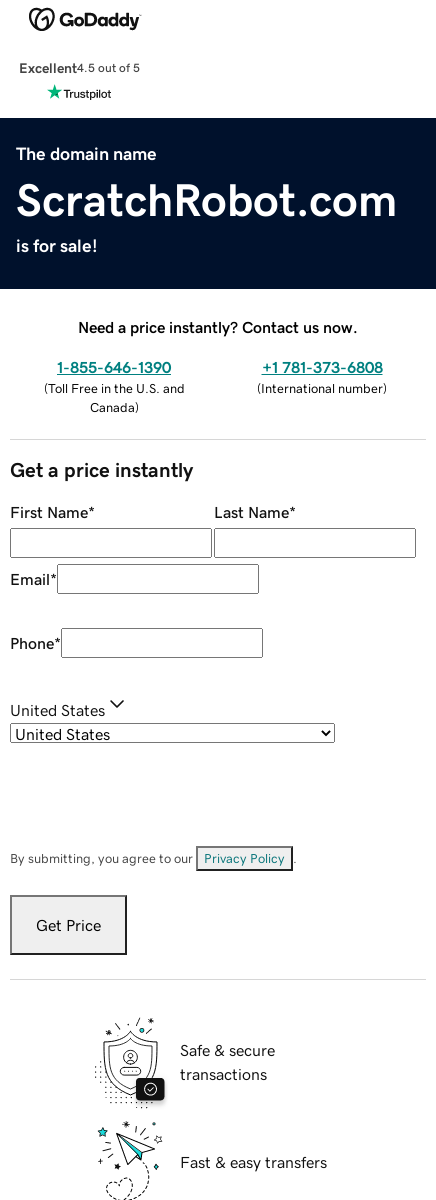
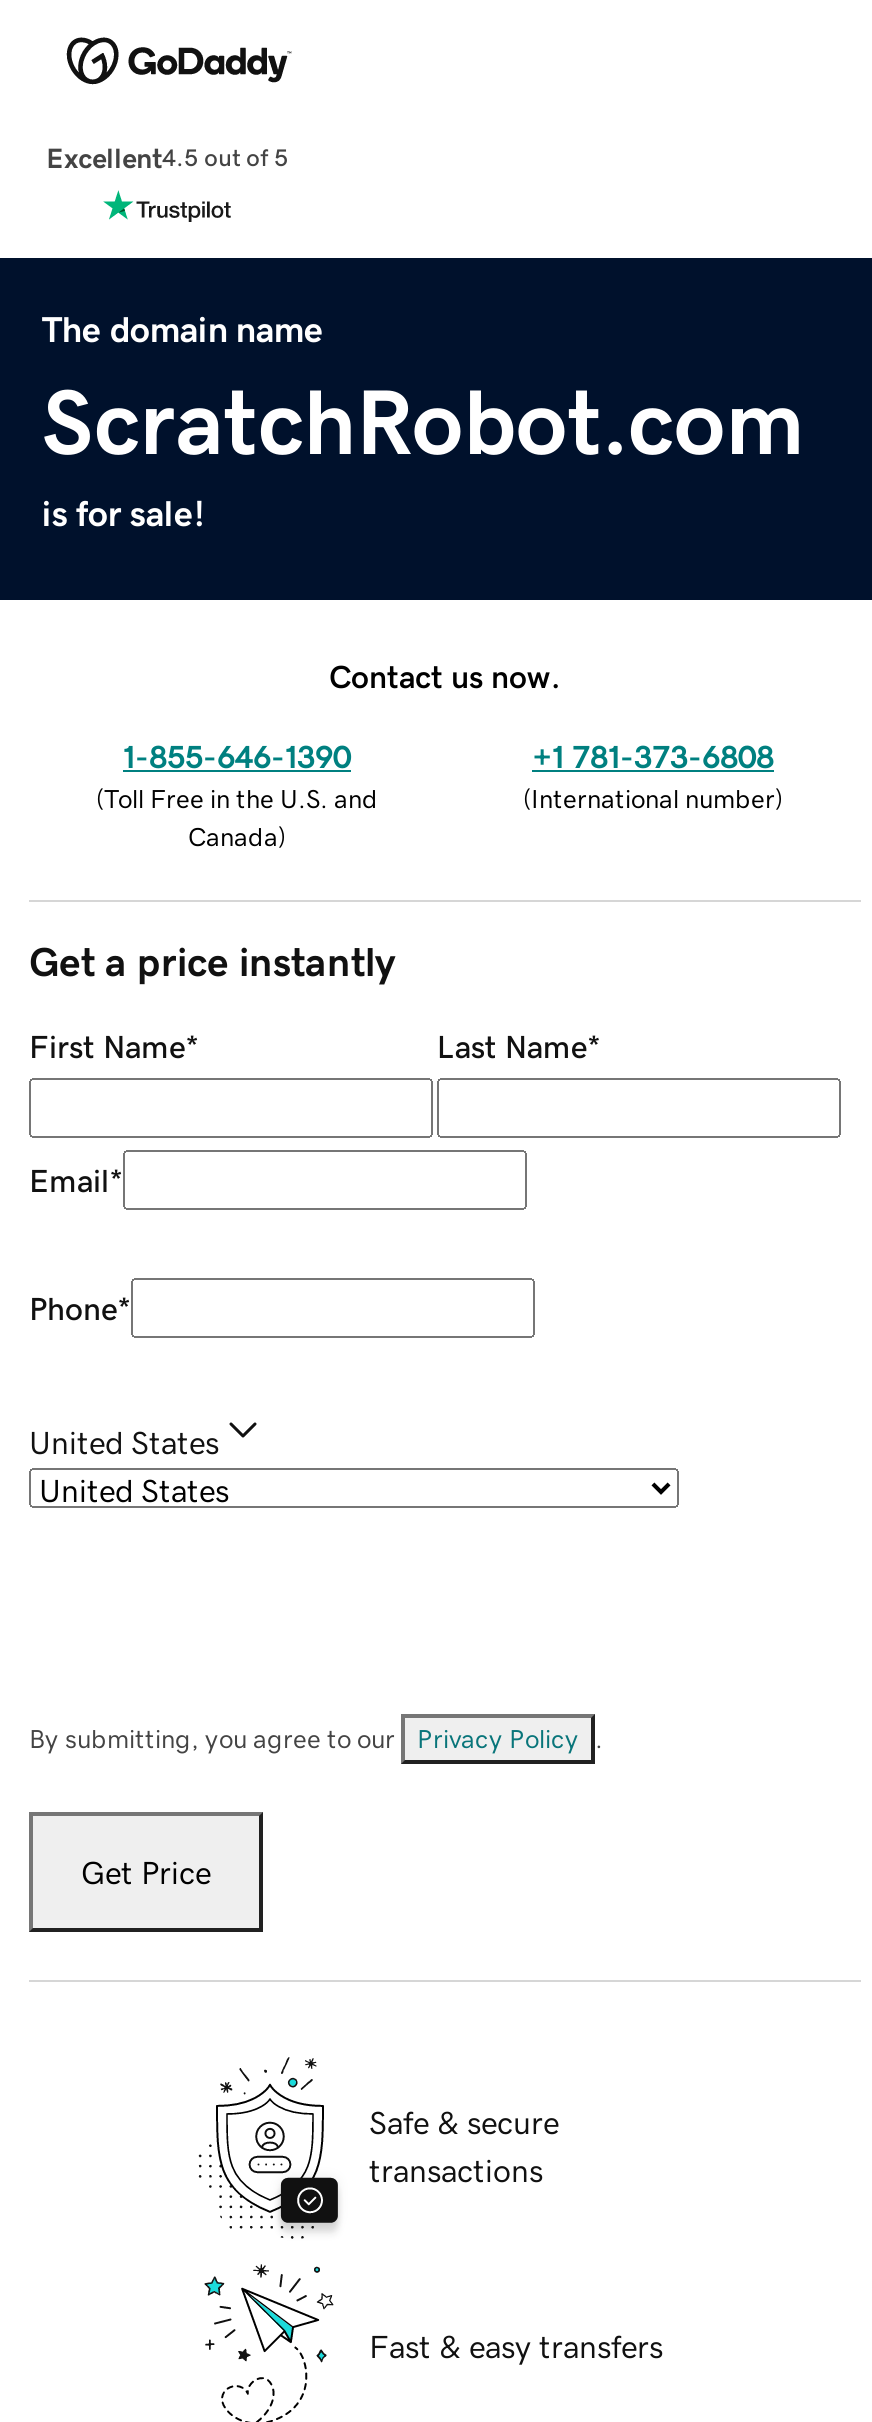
[78,319,358,335] Need a price instantly? Contact us now. -> [329,659,561,691] Contact us now.

